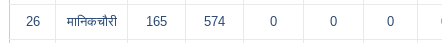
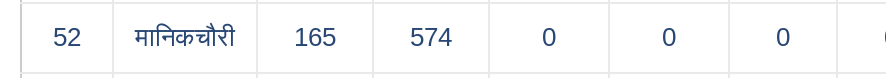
[25,14,167,29] 26 मानिकचौरी 165 -> [53,21,336,51] 52 मानिकचौरी 165

